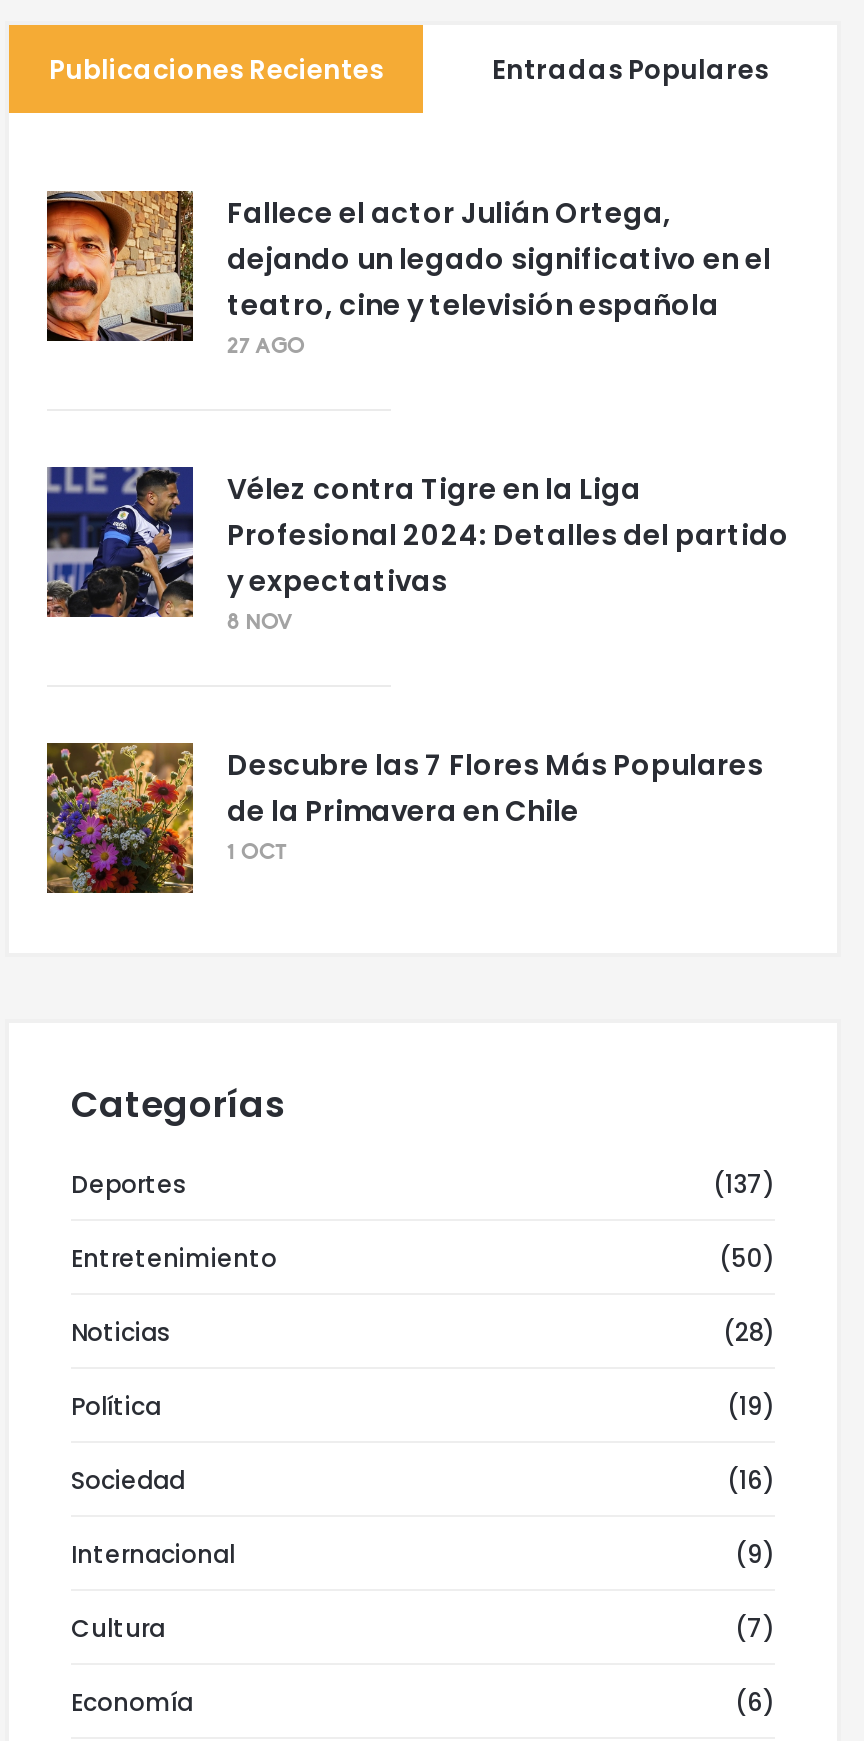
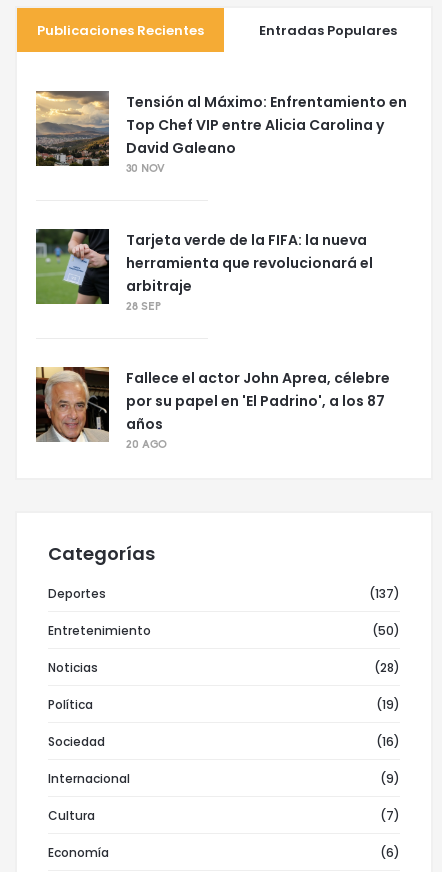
[45,189,771,359] [image] | Fallece el actor Julián Ortega, | dejando un legado significativo en el | teatro, cine y televisión española | 27 AGO -> [36,90,407,175] [image] | Tensión al Máximo: Enfrentamiento en | Top Chef VIP entre Alicia Carolina y | David Galeano | 30 NOV
[45,465,789,635] [image] | Vélez contra Tigre en la Liga | Profesional 2024: Detalles del partido | y expectativas | 8 NOV -> [35,228,373,313] [image] | Tarjeta verde de la FIFA: la nueva | herramienta que revolucionará el | arbitraje | 28 SEP
[45,741,763,895] [image] | Descubre las 7 Flores Más Populares | de la Primavera en Chile | 1 OCT -> [35,366,390,451] [image] | Fallece el actor John Aprea, célebre | por su papel en 'El Padrino', a los 87 | años | 20 AGO

